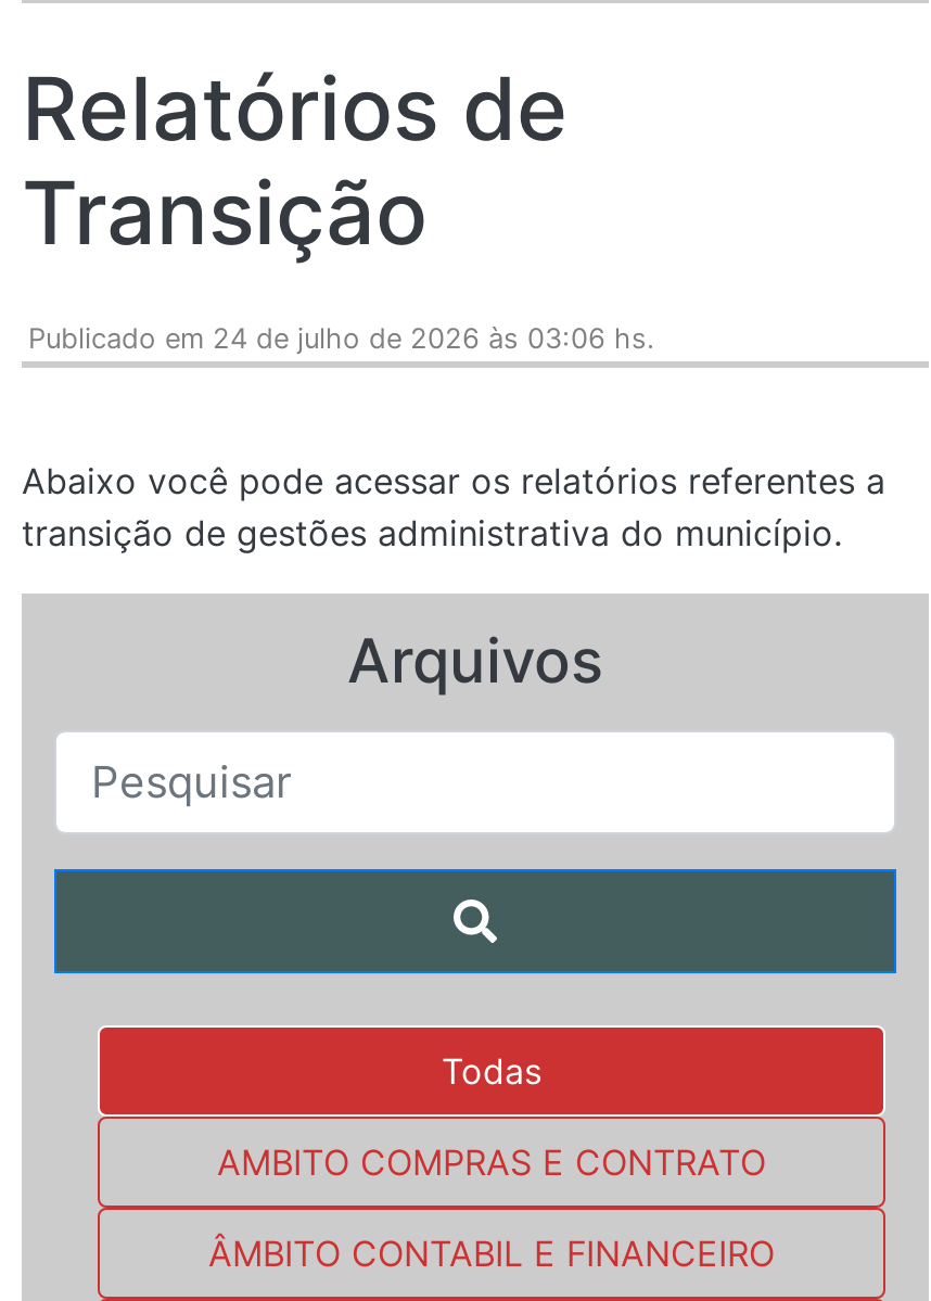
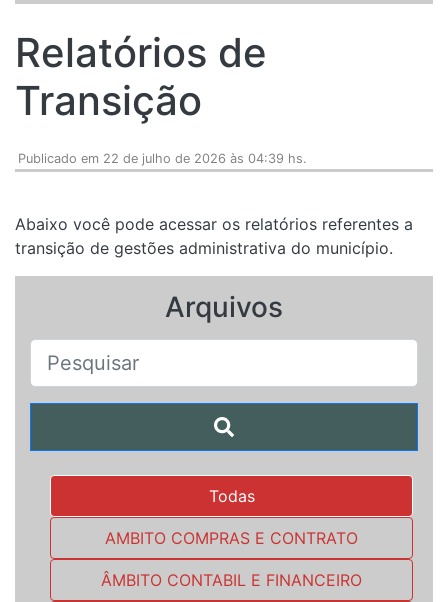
[28,322,655,355] Publicado em 24 de julho de 2026 às 03:06 hs. -> [18,151,307,166] Publicado em 22 de julho de 2026 às 04:39 hs.

